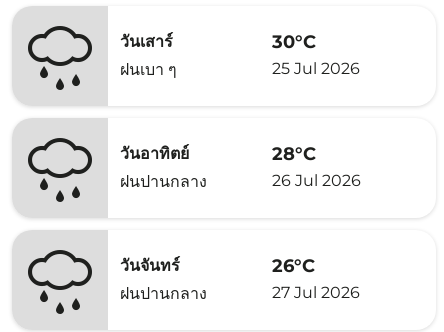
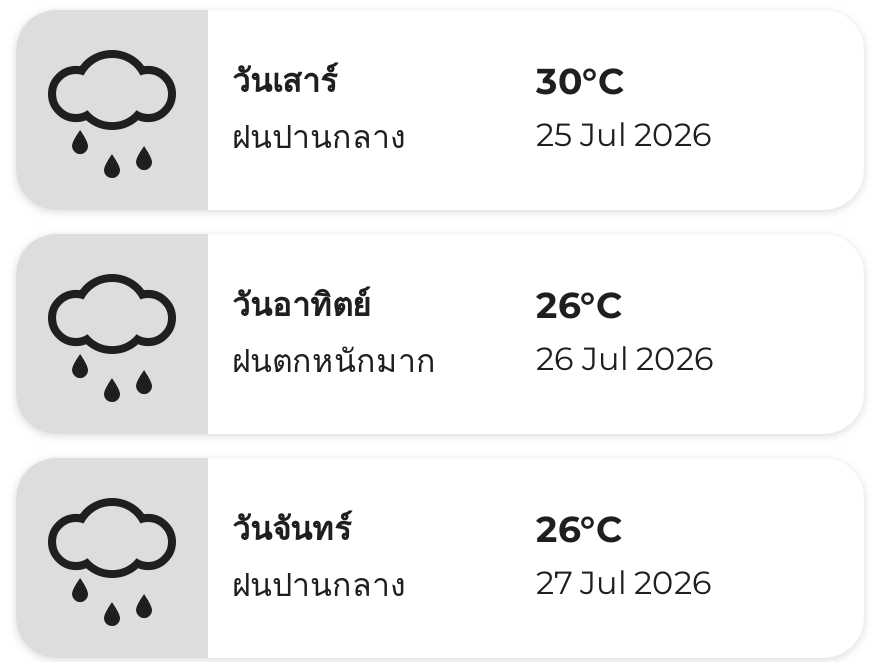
[120,60,177,79] ฝนเบา ๆ -> [232,118,406,156] ฝนปานกลาง
[272,142,316,164] 28°C -> [536,283,622,327] 26°C
[120,172,207,191] ฝนปานกลาง -> [232,342,436,380] ฝนตกหนักมาก

